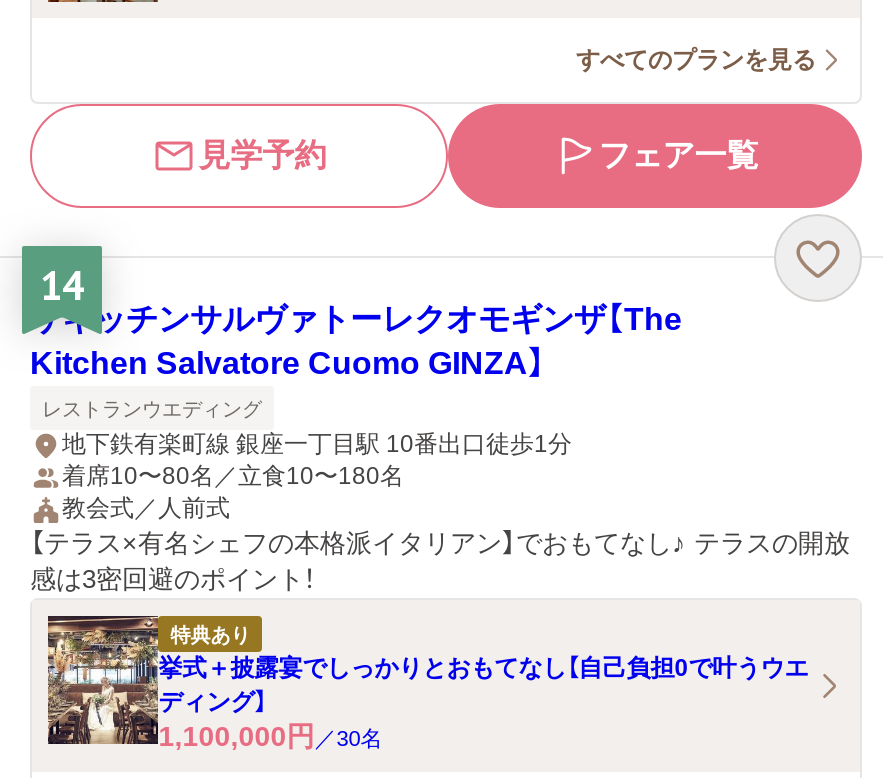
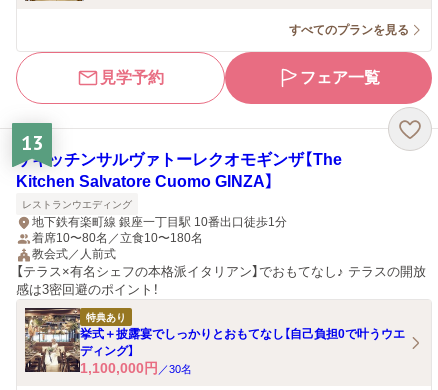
[40,260,84,312] 14 -> [21,130,43,156] 13

